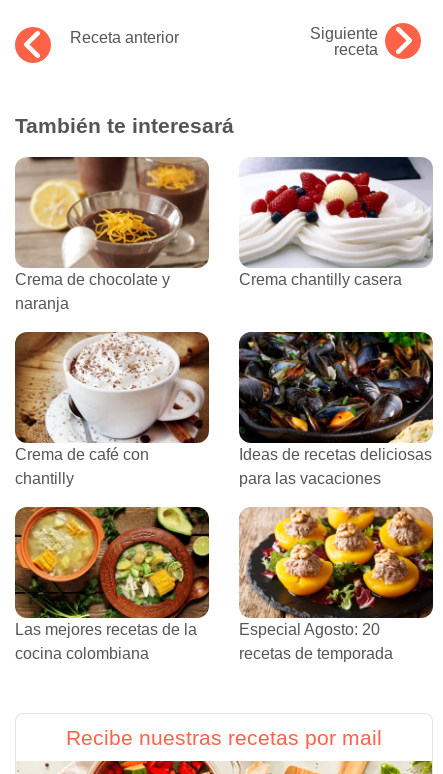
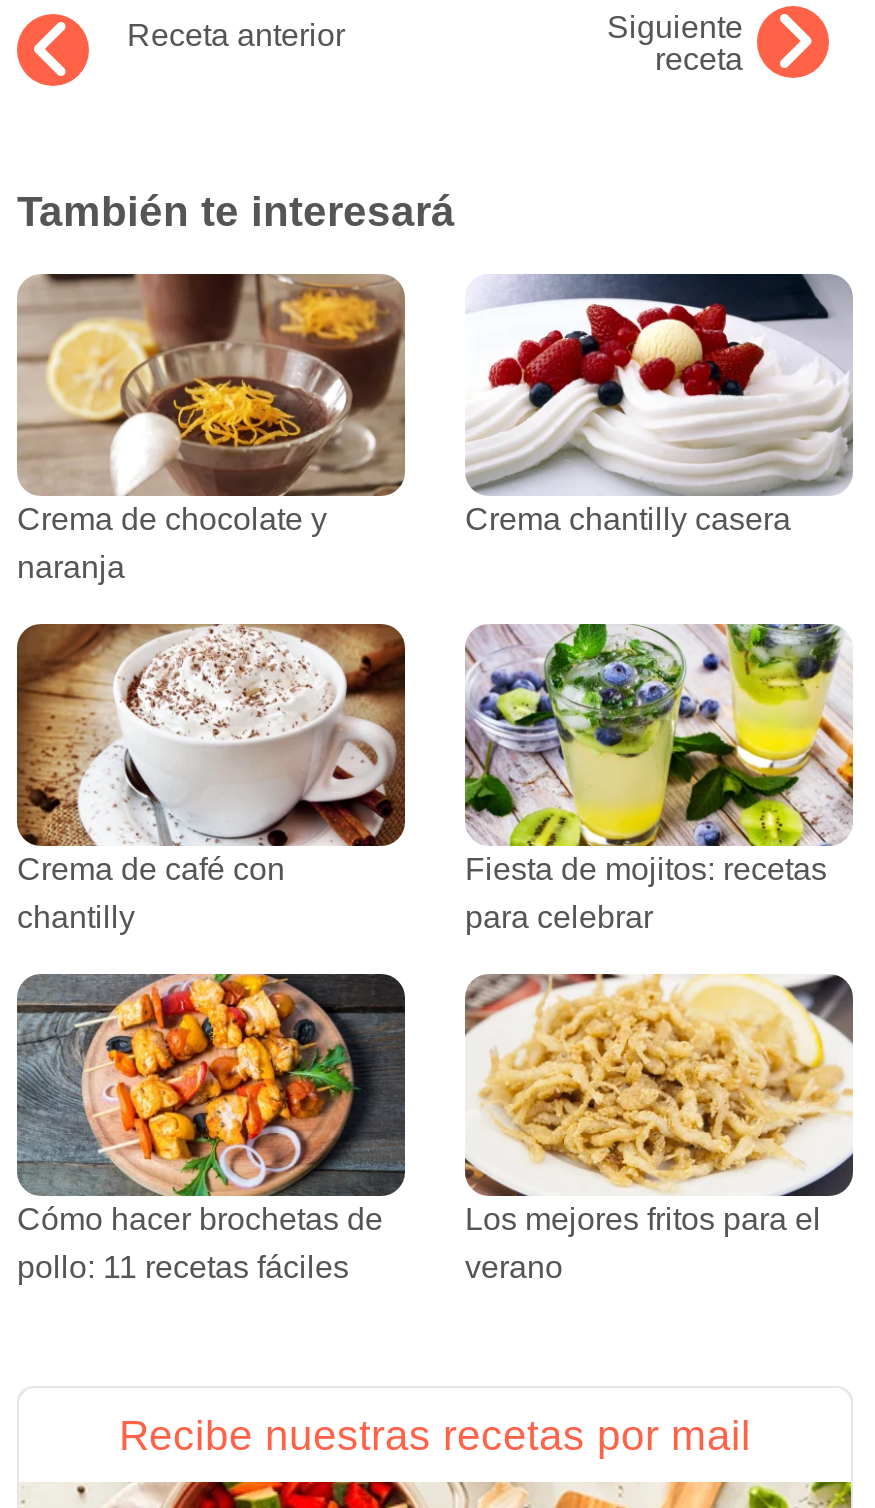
[238,331,434,487] [image] | Ideas de recetas deliciosas | para las vacaciones -> [463,622,855,934] [image] | Fiesta de mojitos: recetas | para celebrar
[14,506,210,662] [image] | Las mejores recetas de la | cocina colombiana -> [15,972,407,1284] [image] | Cómo hacer brochetas de | pollo: 11 recetas fáciles
[239,506,434,662] [image] | Especial Agosto: 20 | recetas de temporada -> [465,972,855,1284] [image] | Los mejores fritos para el | verano

